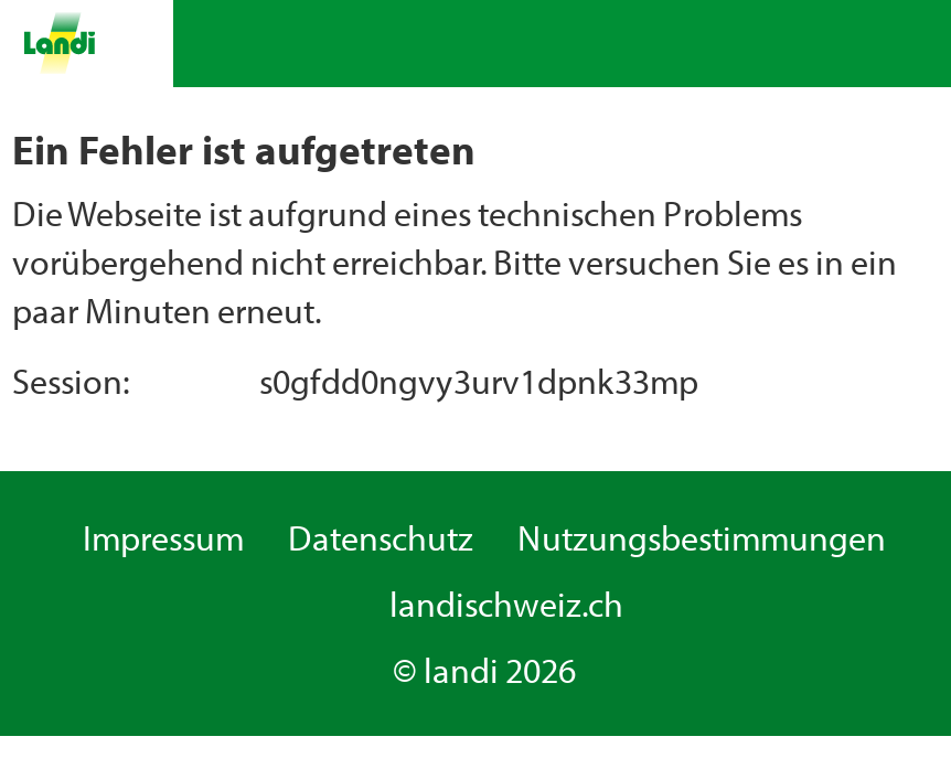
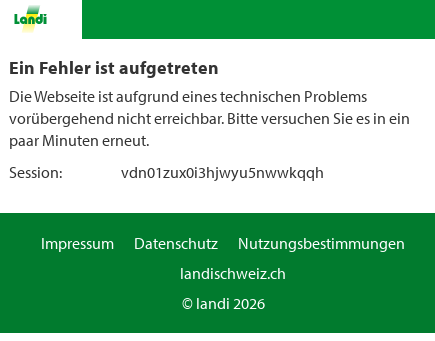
[259,359,698,403] s0gfdd0ngvy3urv1dpnk33mp -> [121,162,324,182] vdn01zux0i3hjwyu5nwwkqqh

